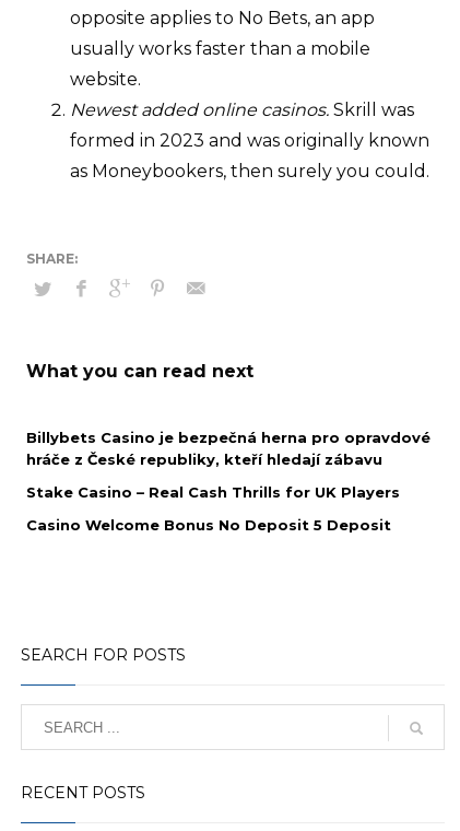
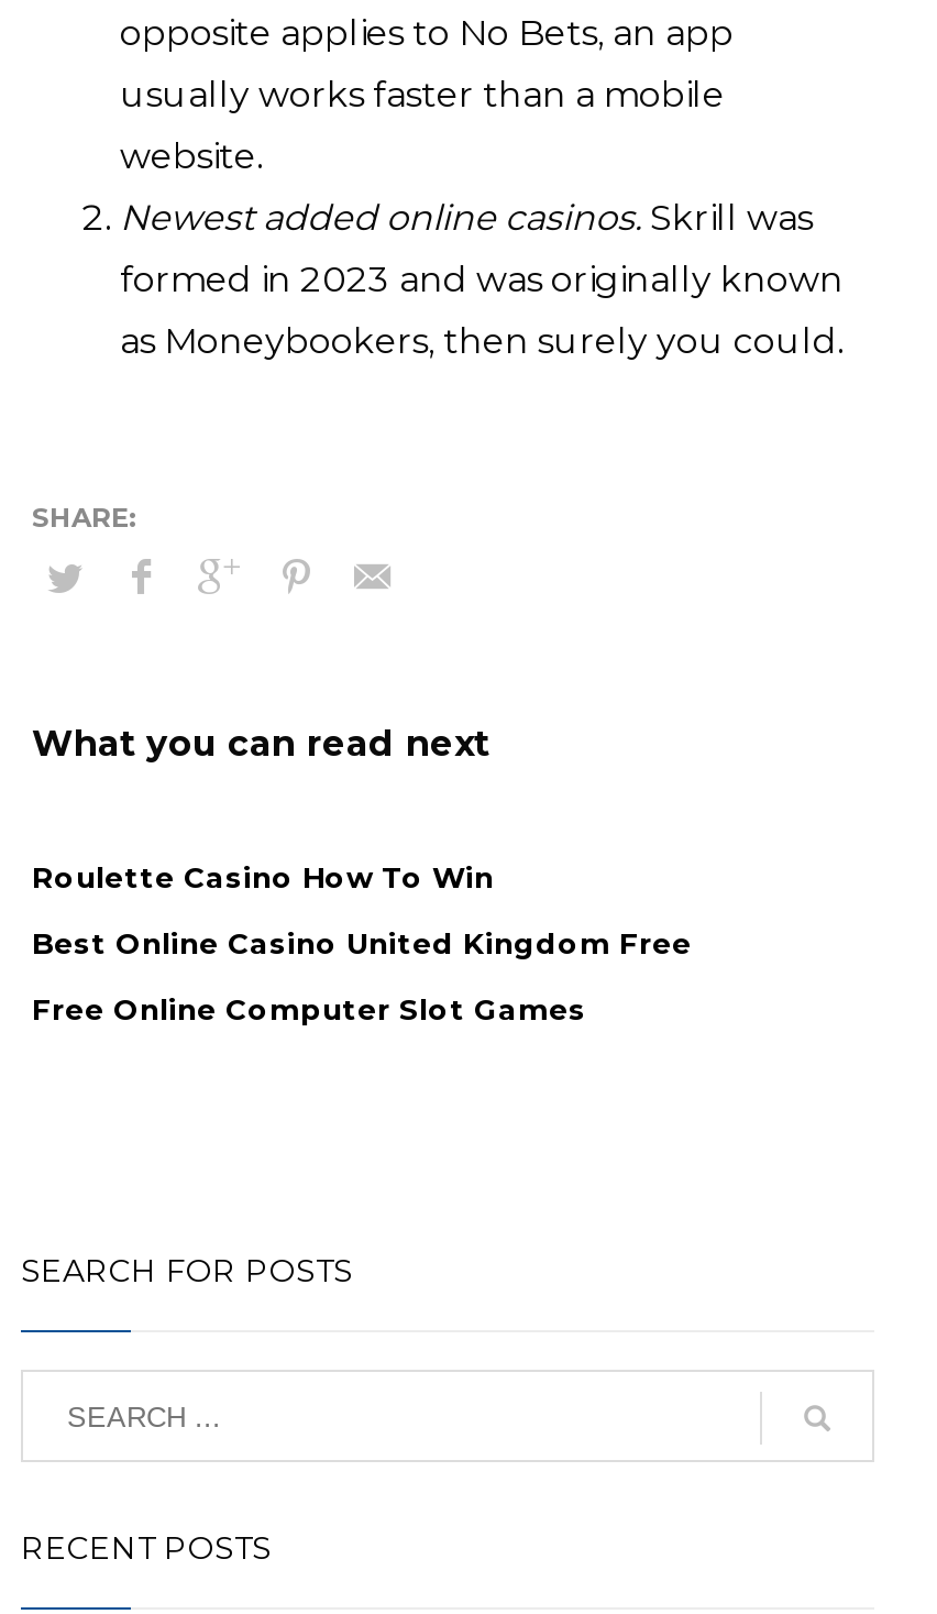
[26,429,430,468] Billybets Casino je bezpečná herna pro opravdové | hráče z České republiky, kteří hledají zábavu -> [32,859,494,895] Roulette Casino How To Win
[26,483,400,501] Stake Casino – Real Cash Thrills for UK Players -> [32,925,692,961] Best Online Casino United Kingdom Free
[26,516,391,534] Casino Welcome Bonus No Deposit 5 Deposit -> [32,992,586,1027] Free Online Computer Slot Games

